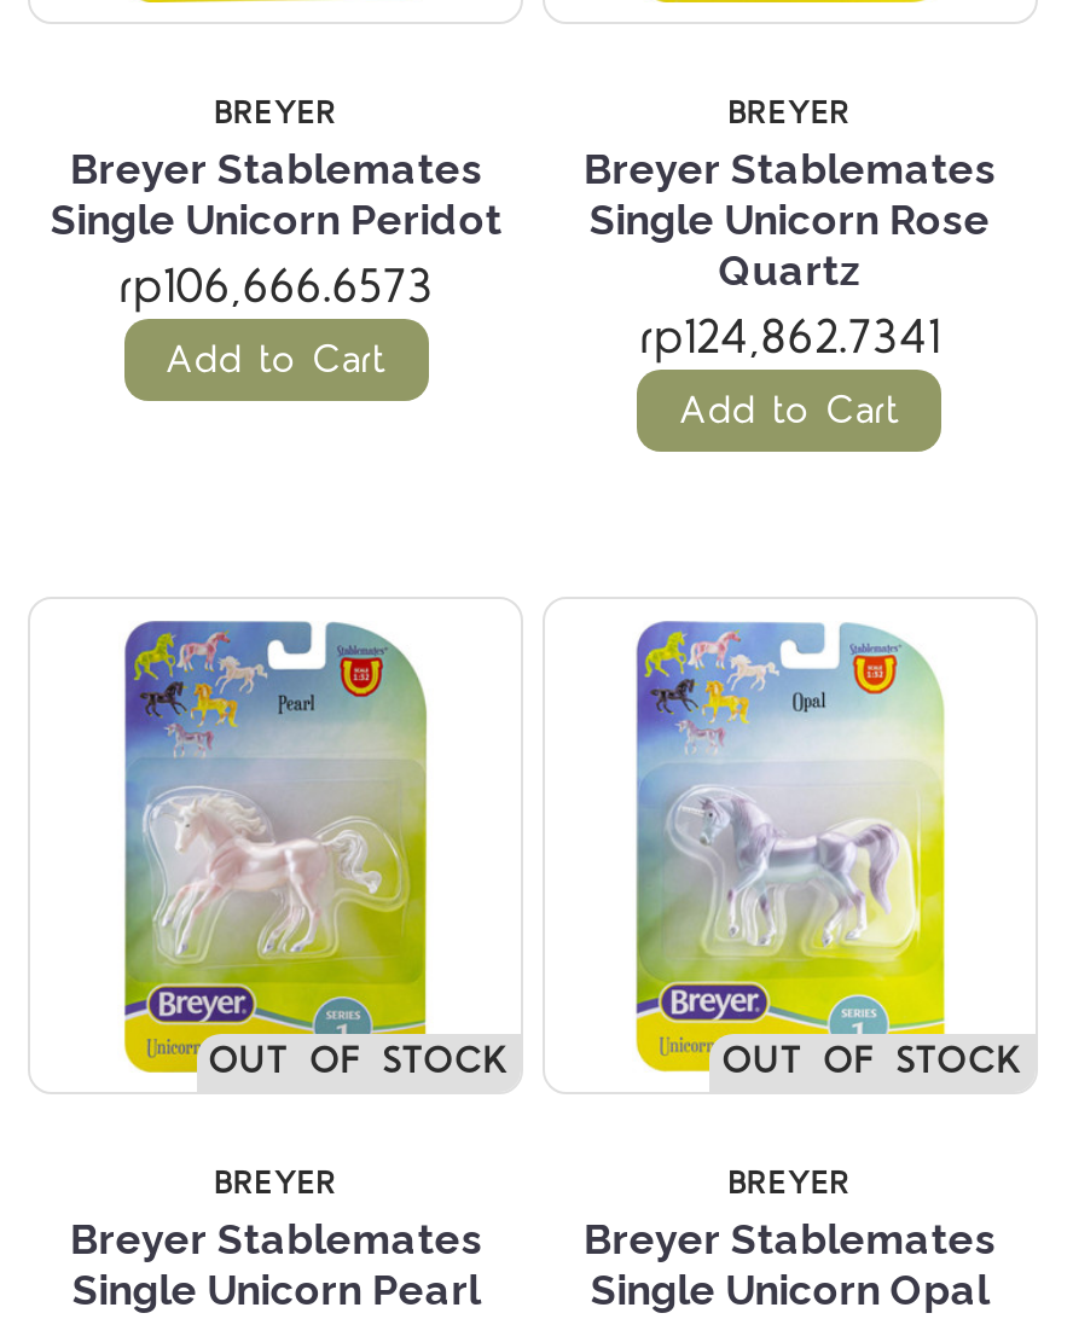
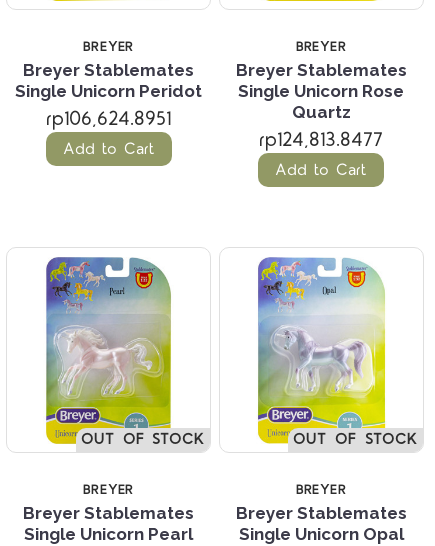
[119,255,433,322] rp106,666.6573 -> [46,105,171,133] rp106,624.8951
[640,305,939,373] rp124,862.7341 -> [259,126,383,154] rp124,813.8477

